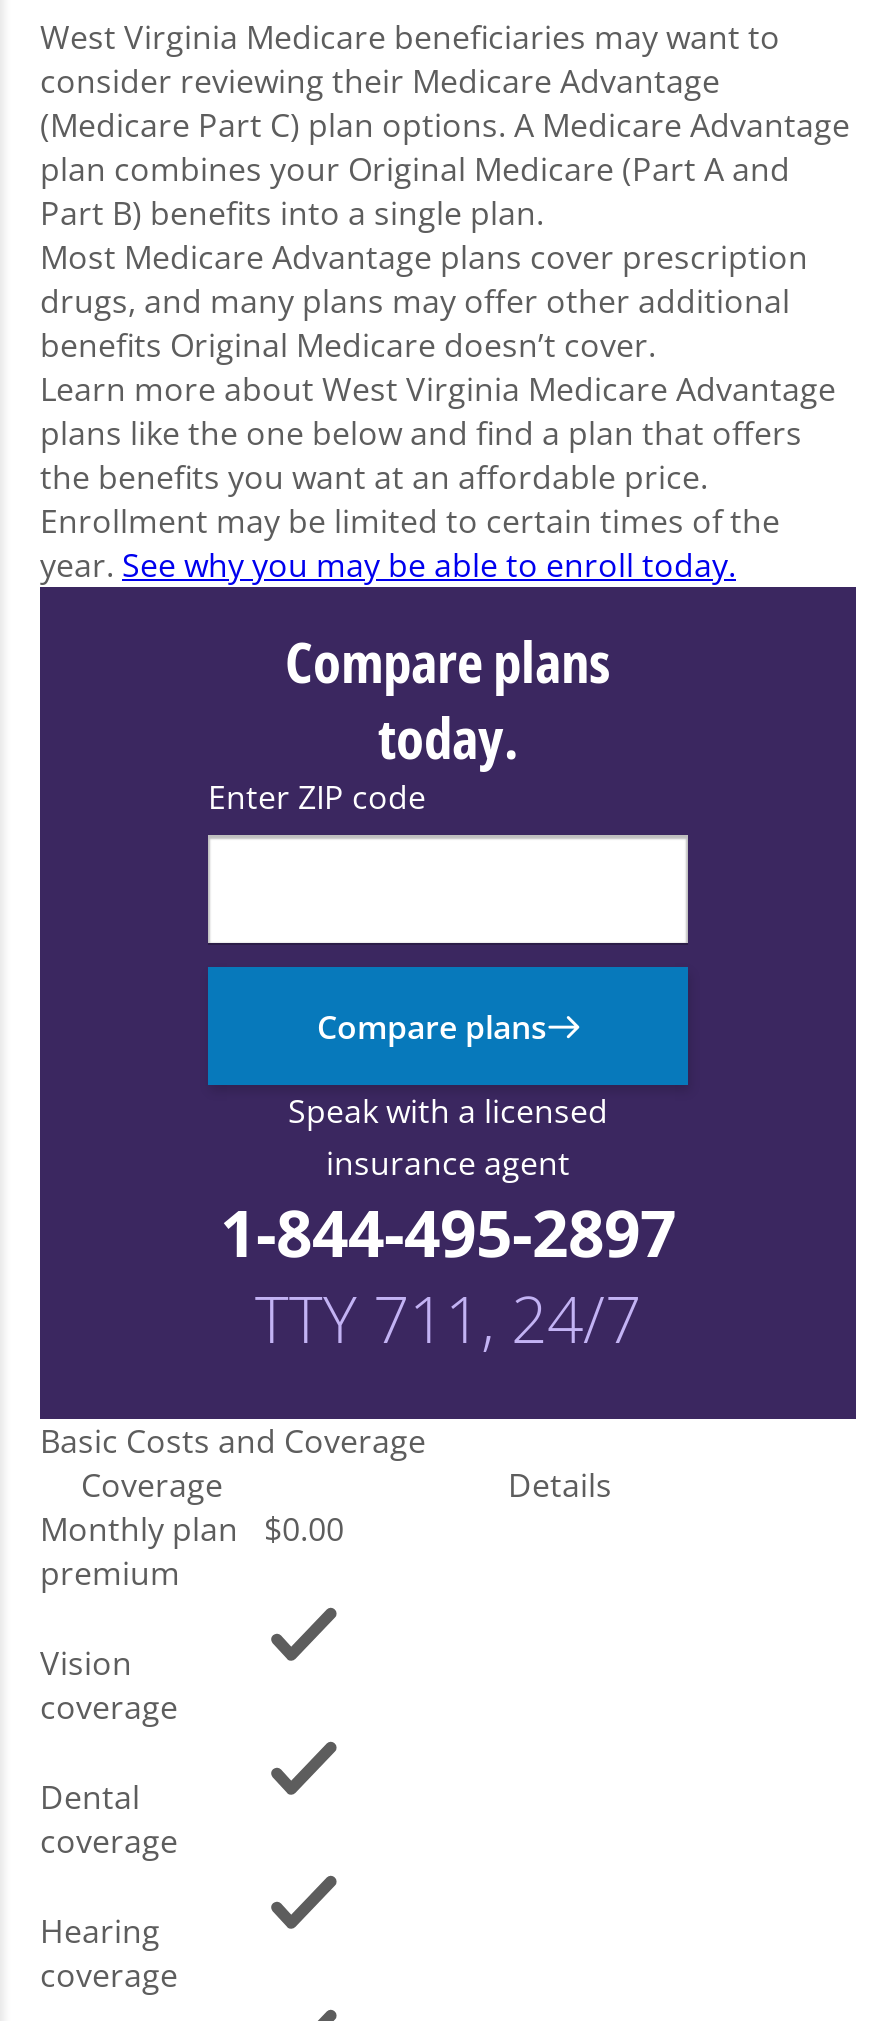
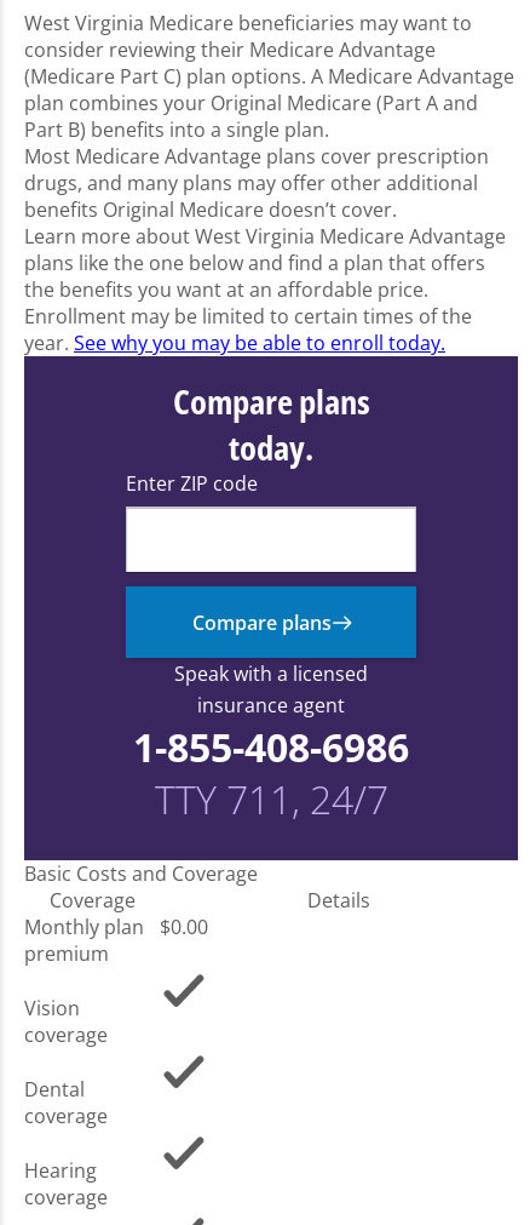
[220,1189,676,1275] 1-844-495-2897 -> [133,721,409,773] 1-855-408-6986

